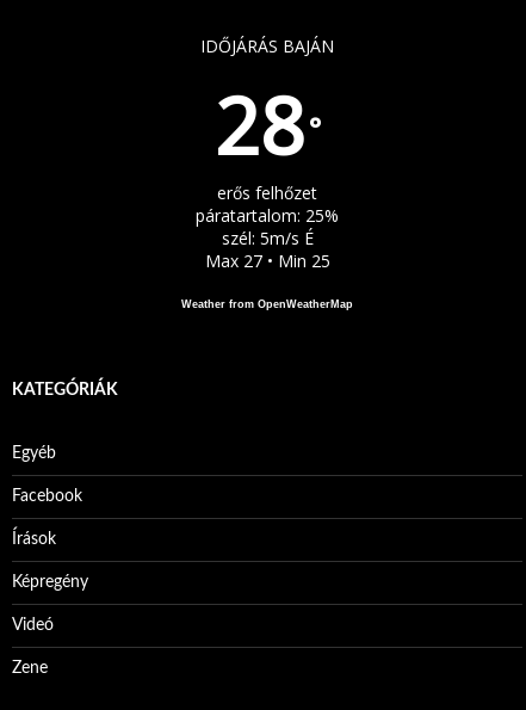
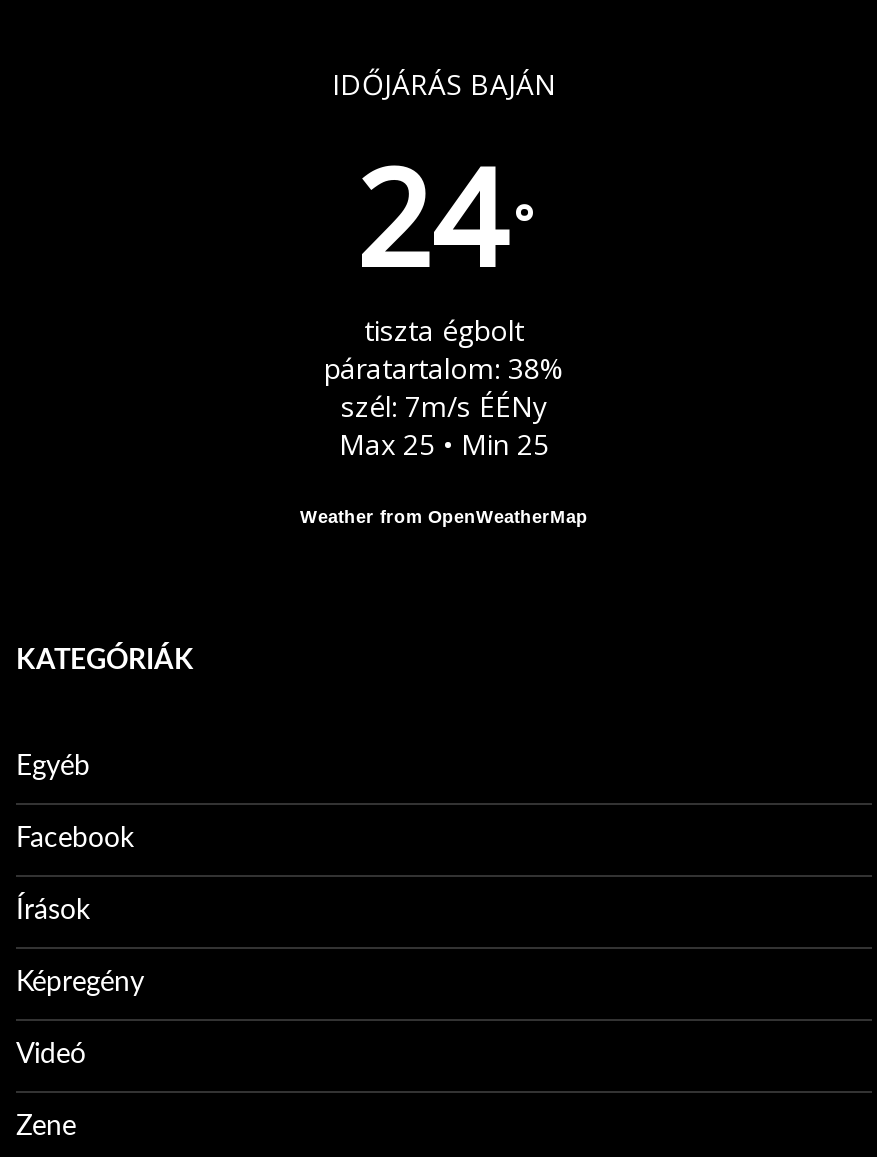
[196,71,339,272] 28 ° | erős felhőzet | páratartalom: 25% | szél: 5m/s É | Max 27 • Min 25 -> [324,125,564,463] 24 ° | tiszta égbolt | páratartalom: 38% | szél: 7m/s ÉÉNy | Max 25 • Min 25

